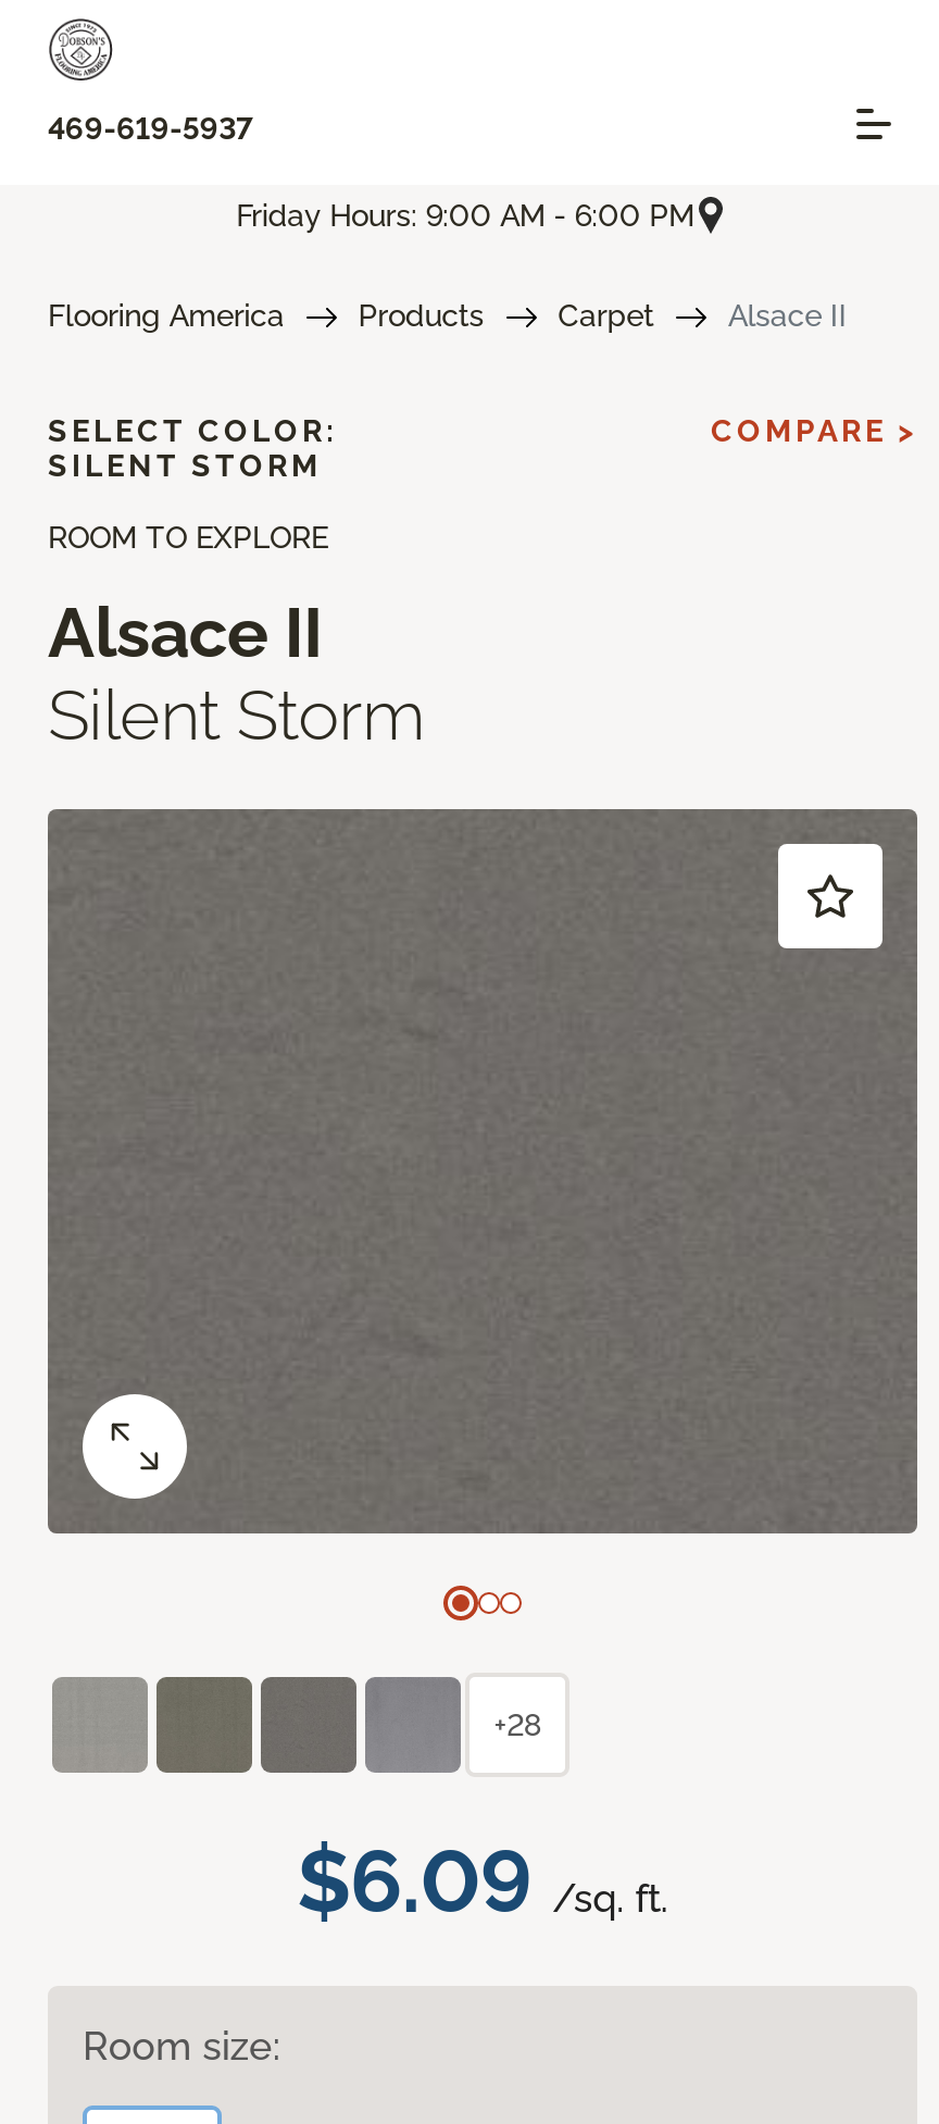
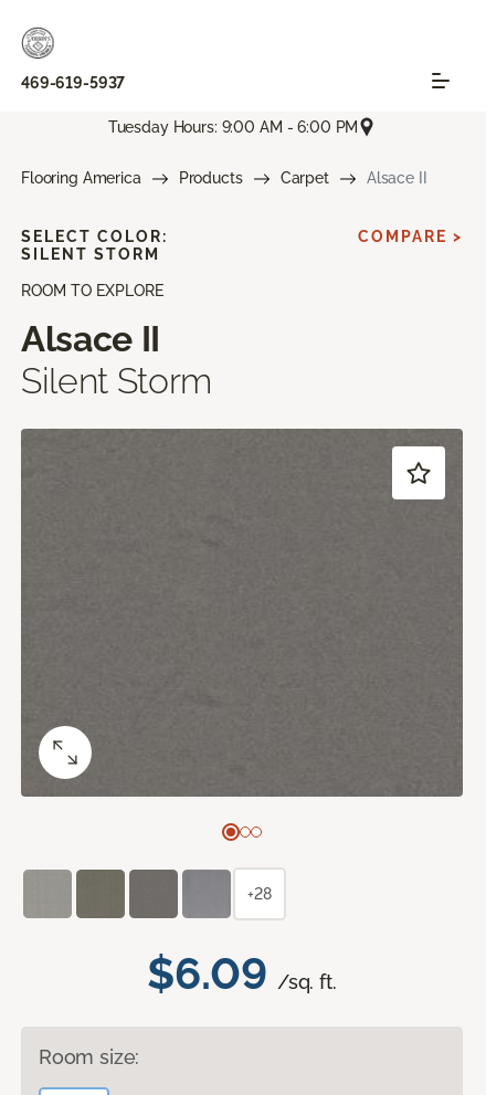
[236,197,694,232] Friday Hours: 9:00 AM - 6:00 PM -> [108,118,358,136] Tuesday Hours: 9:00 AM - 6:00 PM

